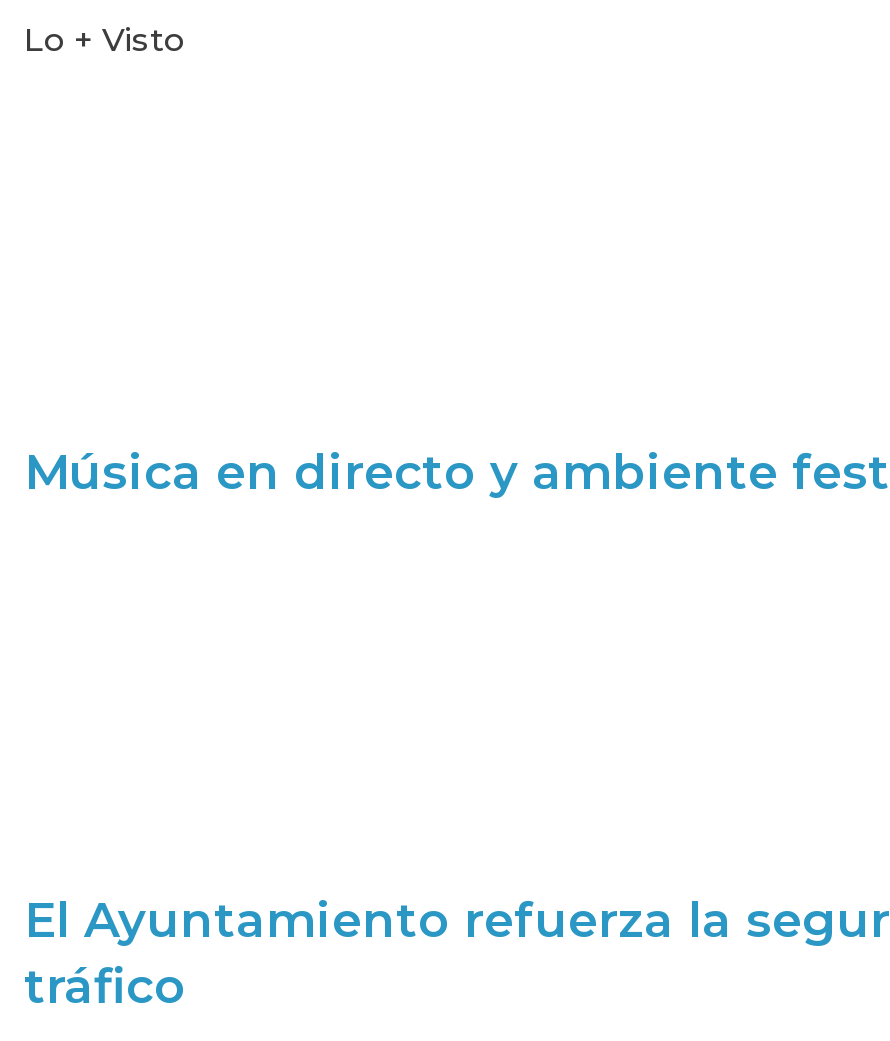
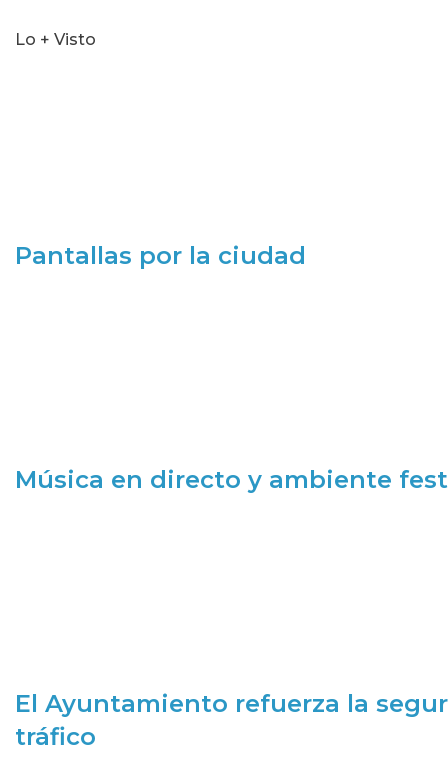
none -> [15,241,306,270] Pantallas por la ciudad

